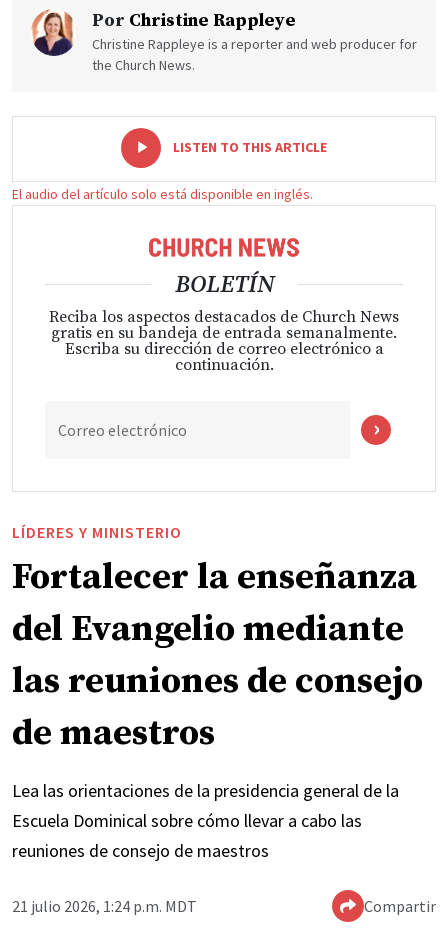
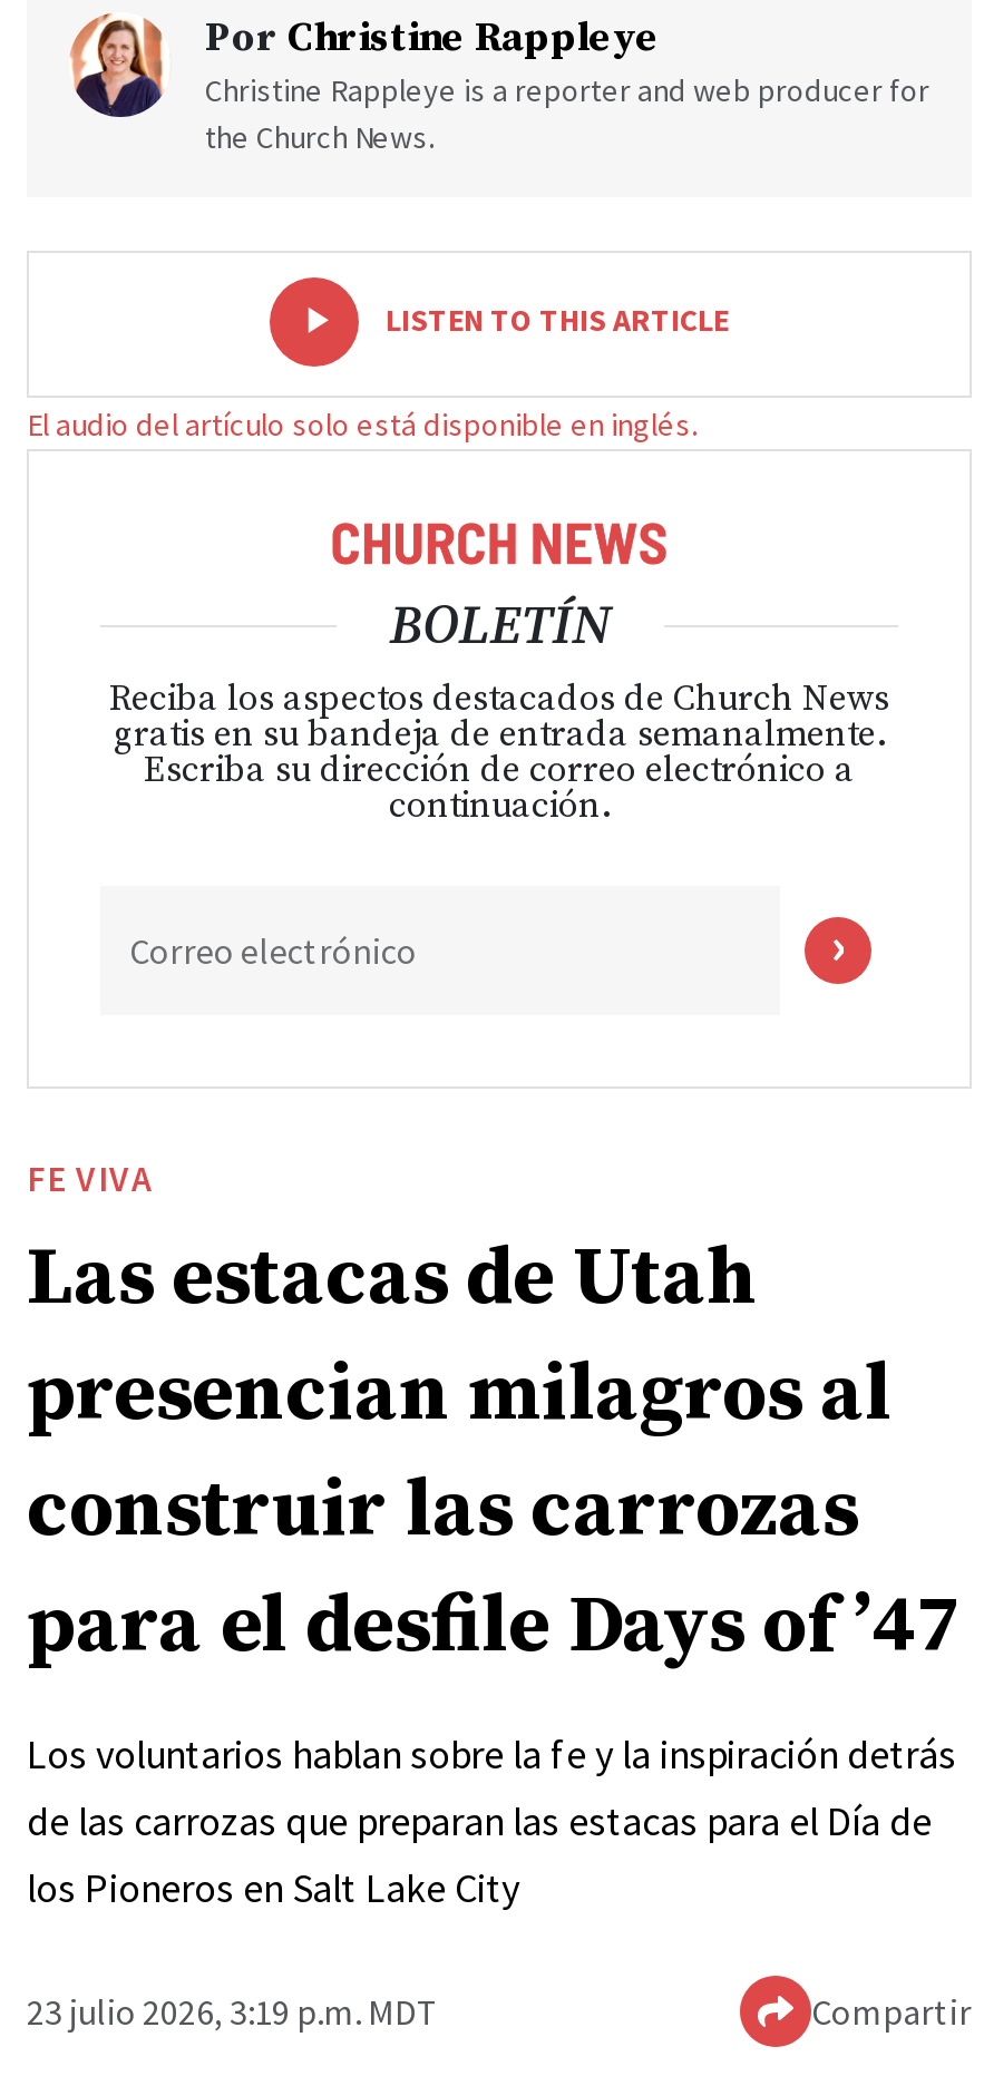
[12,522,423,756] LÍDERES Y MINISTERIO | Fortalecer la enseñanza | del Evangelio mediante | las reuniones de consejo | de maestros -> [27,1156,961,1677] FE VIVA | Las estacas de Utah | presencian milagros al | construir las carrozas | para el desfile Days of ’47
[12,779,399,862] Lea las orientaciones de la presidencia general de la | Escuela Dominical sobre cómo llevar a cabo las | reuniones de consejo de maestros -> [27,1729,956,1914] Los voluntarios hablan sobre la fe y la inspiración detrás | de las carrozas que preparan las estacas para el Día de | los Pioneros en Salt Lake City
[12,896,197,916] 21 julio 2026, 1:24 p.m. MDT -> [27,1989,439,2034] 23 julio 2026, 3:19 p.m. MDT

